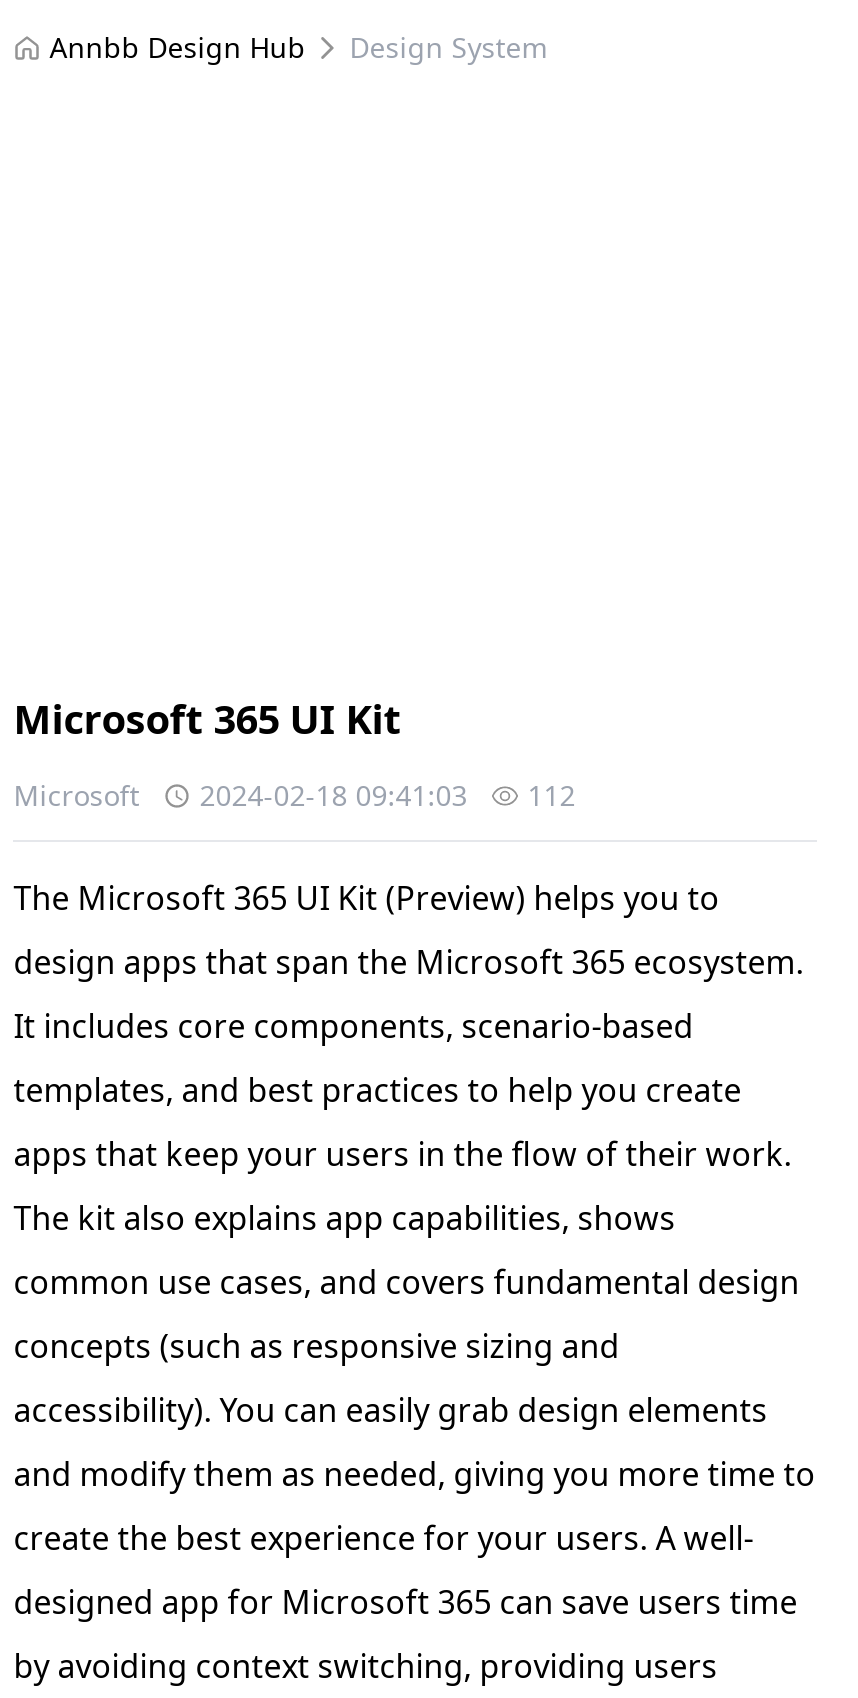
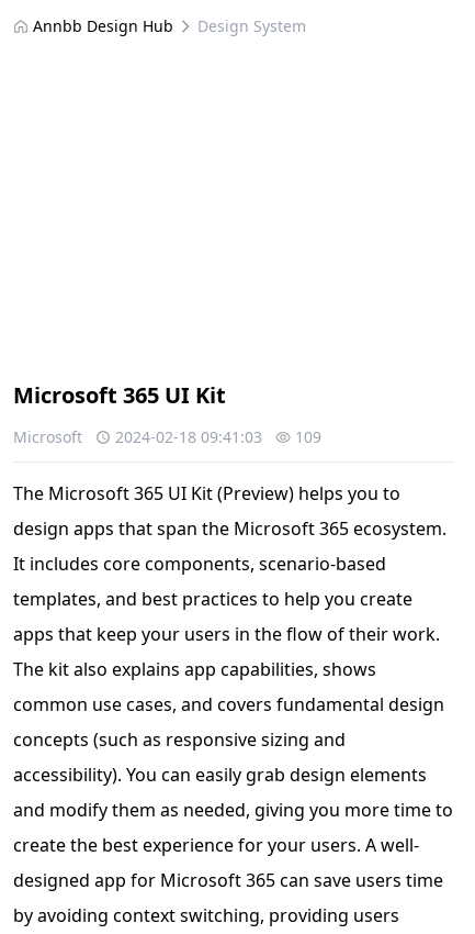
[13,776,575,814] Microsoft 2024-02-18 09:41:03 112 -> [13,426,322,447] Microsoft 2024-02-18 09:41:03 109

